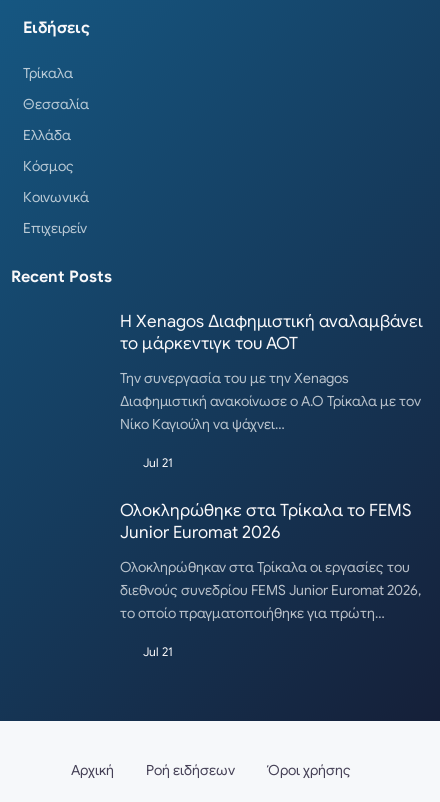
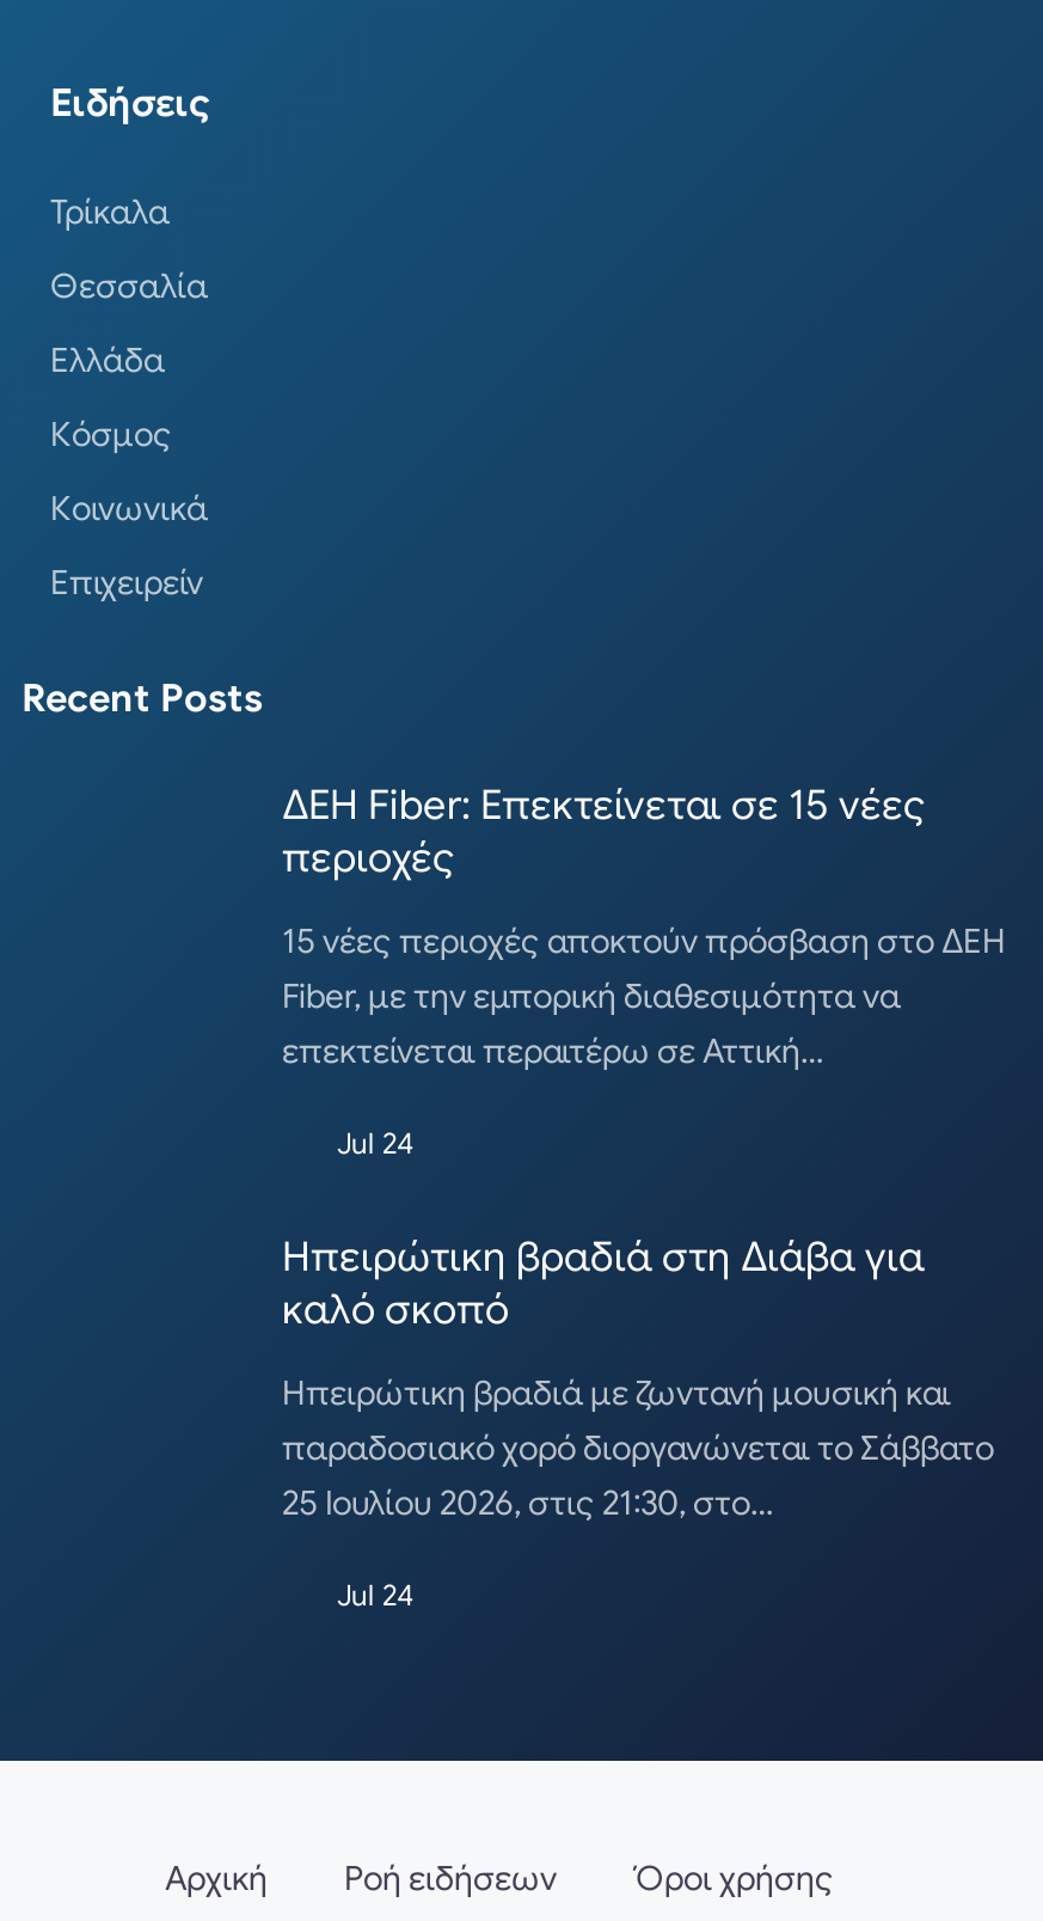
[120,311,423,354] Η Xenagos Διαφημιστική αναλαμβάνει | το μάρκεντιγκ του ΑΟΤ -> [282,781,925,883] ΔΕΗ Fiber: Επεκτείνεται σε 15 νέες | περιοχές
[120,369,421,433] Την συνεργασία του με την Xenagos | Διαφημιστική ανακοίνωσε ο Α.Ο Τρίκαλα με τον | Νίκο Καγιούλη να ψάχνει… -> [282,919,1006,1072] 15 νέες περιοχές αποκτούν πρόσβαση στο ΔΕΗ | Fiber, με την εμπορική διαθεσιμότητα να | επεκτείνεται περαιτέρω σε Αττική…
[143,455,173,470] Jul 21 -> [337,1125,413,1161] Jul 24
[120,500,411,543] Ολοκληρώθηκε στα Τρίκαλα το FEMS | Junior Euromat 2026 -> [282,1232,925,1335] Ηπειρώτικη βραδιά στη Διάβα για | καλό σκοπό
[120,558,421,622] Ολοκληρώθηκαν στα Τρίκαλα οι εργασίες του | διεθνούς συνεδρίου FEMS Junior Euromat 2026, | το οποίο πραγματοποιήθηκε για πρώτη… -> [282,1371,994,1524] Ηπειρώτικη βραδιά με ζωντανή μουσική και | παραδοσιακό χορό διοργανώνεται το Σάββατο | 25 Ιουλίου 2026, στις 21:30, στο…
[143,644,173,659] Jul 21 -> [337,1577,413,1613] Jul 24

